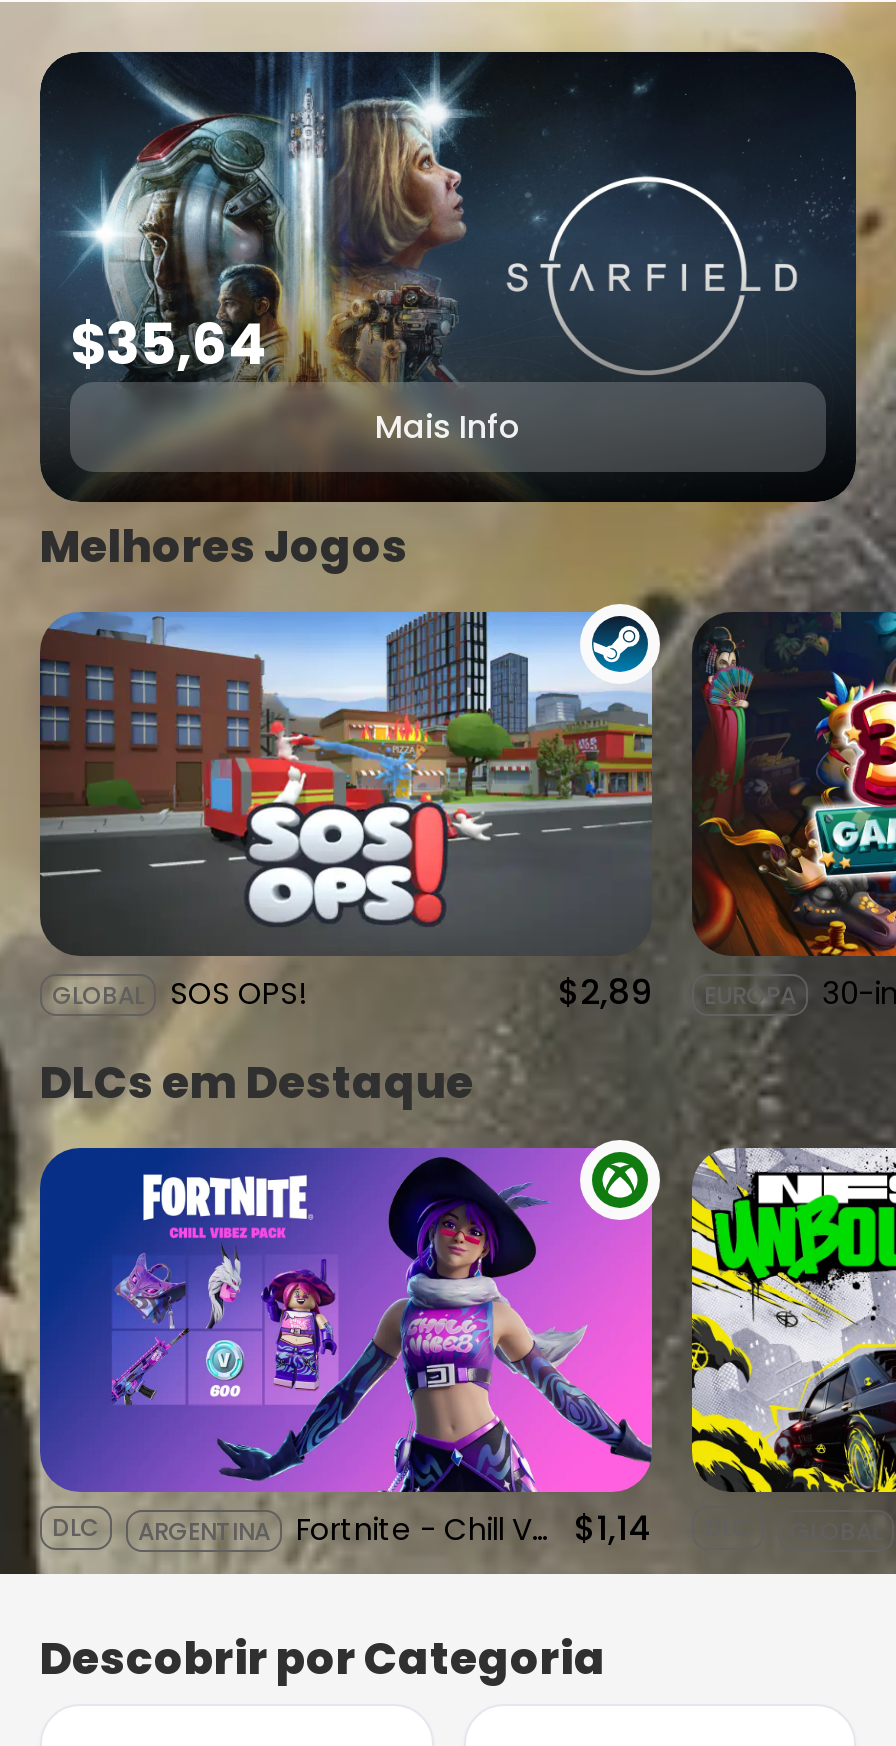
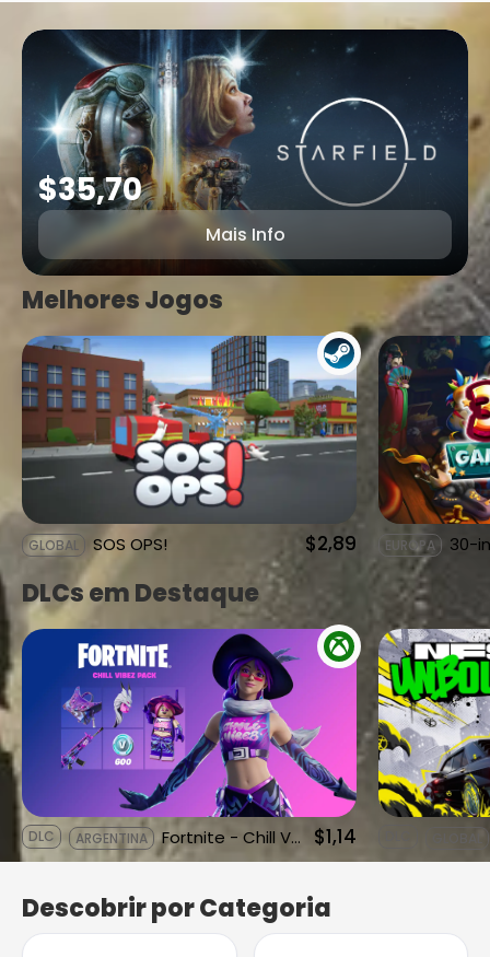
[70,306,264,384] $35,64 -> [38,168,142,211] $35,70

